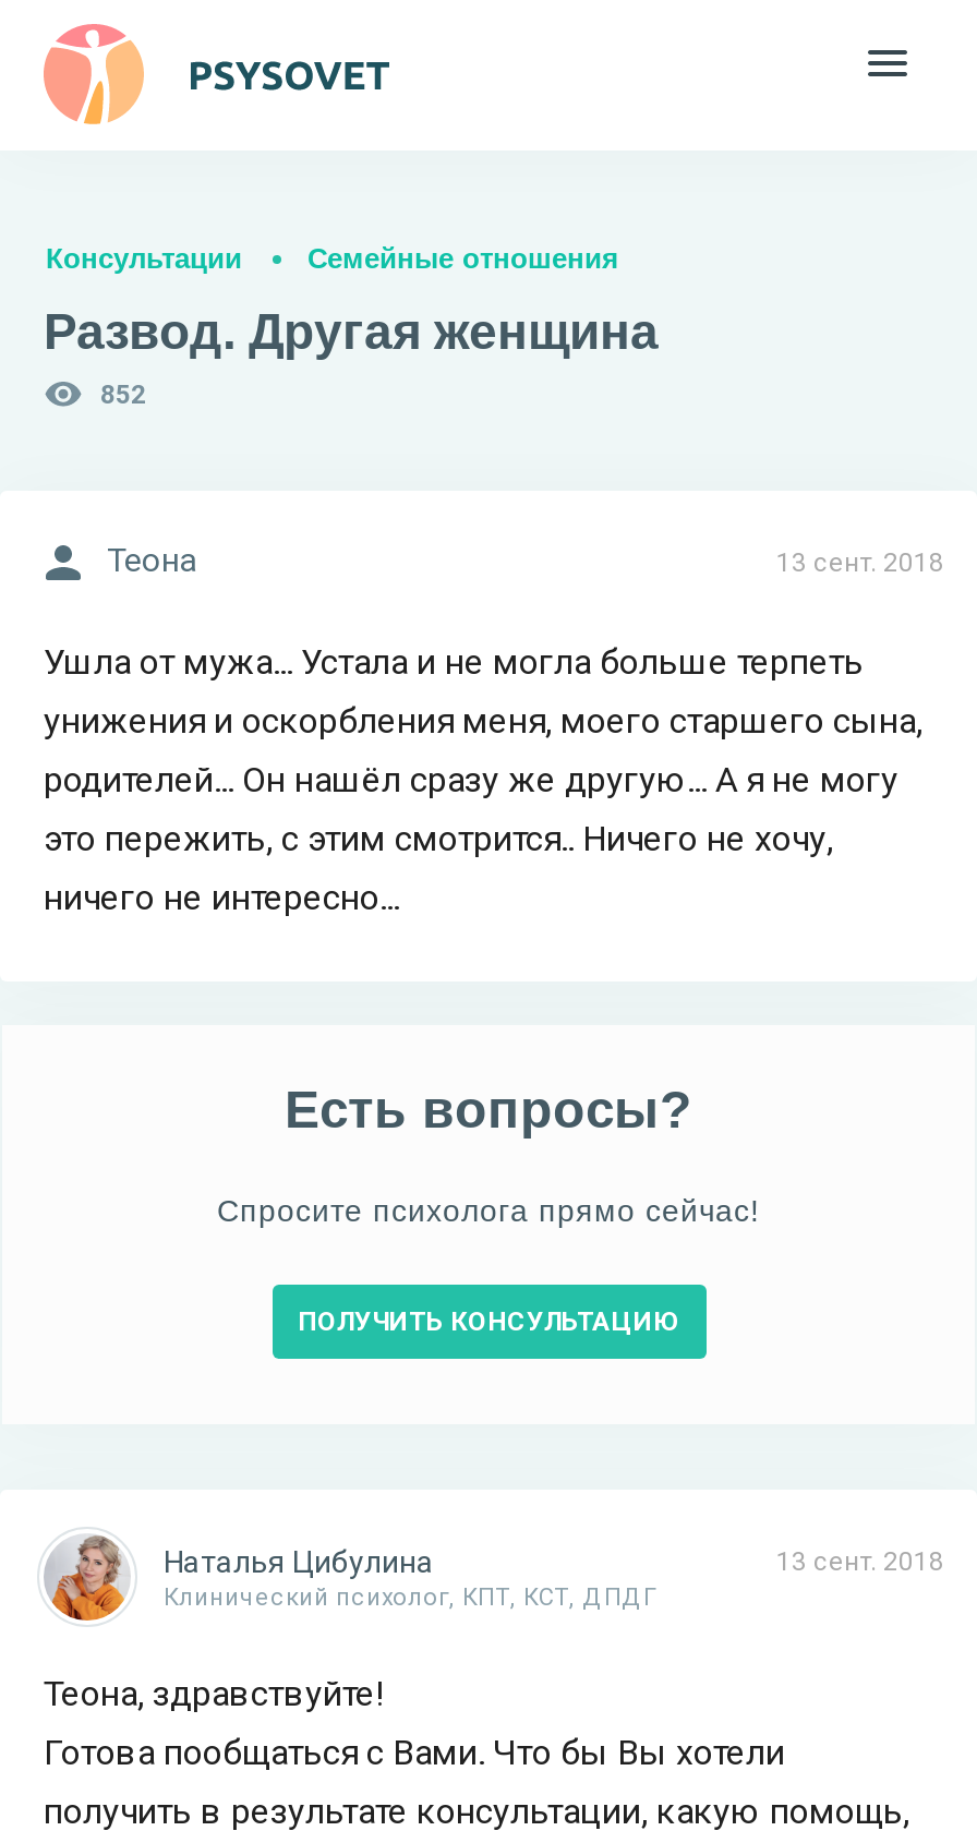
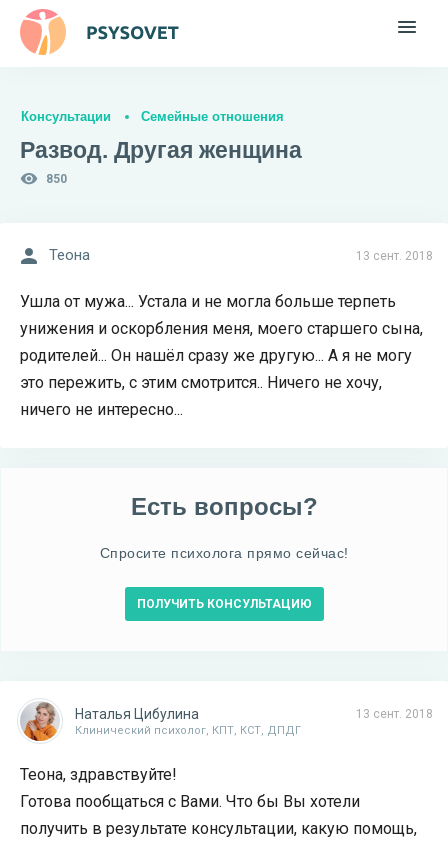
[100,380,146,410] 852 -> [46,172,67,186] 850

